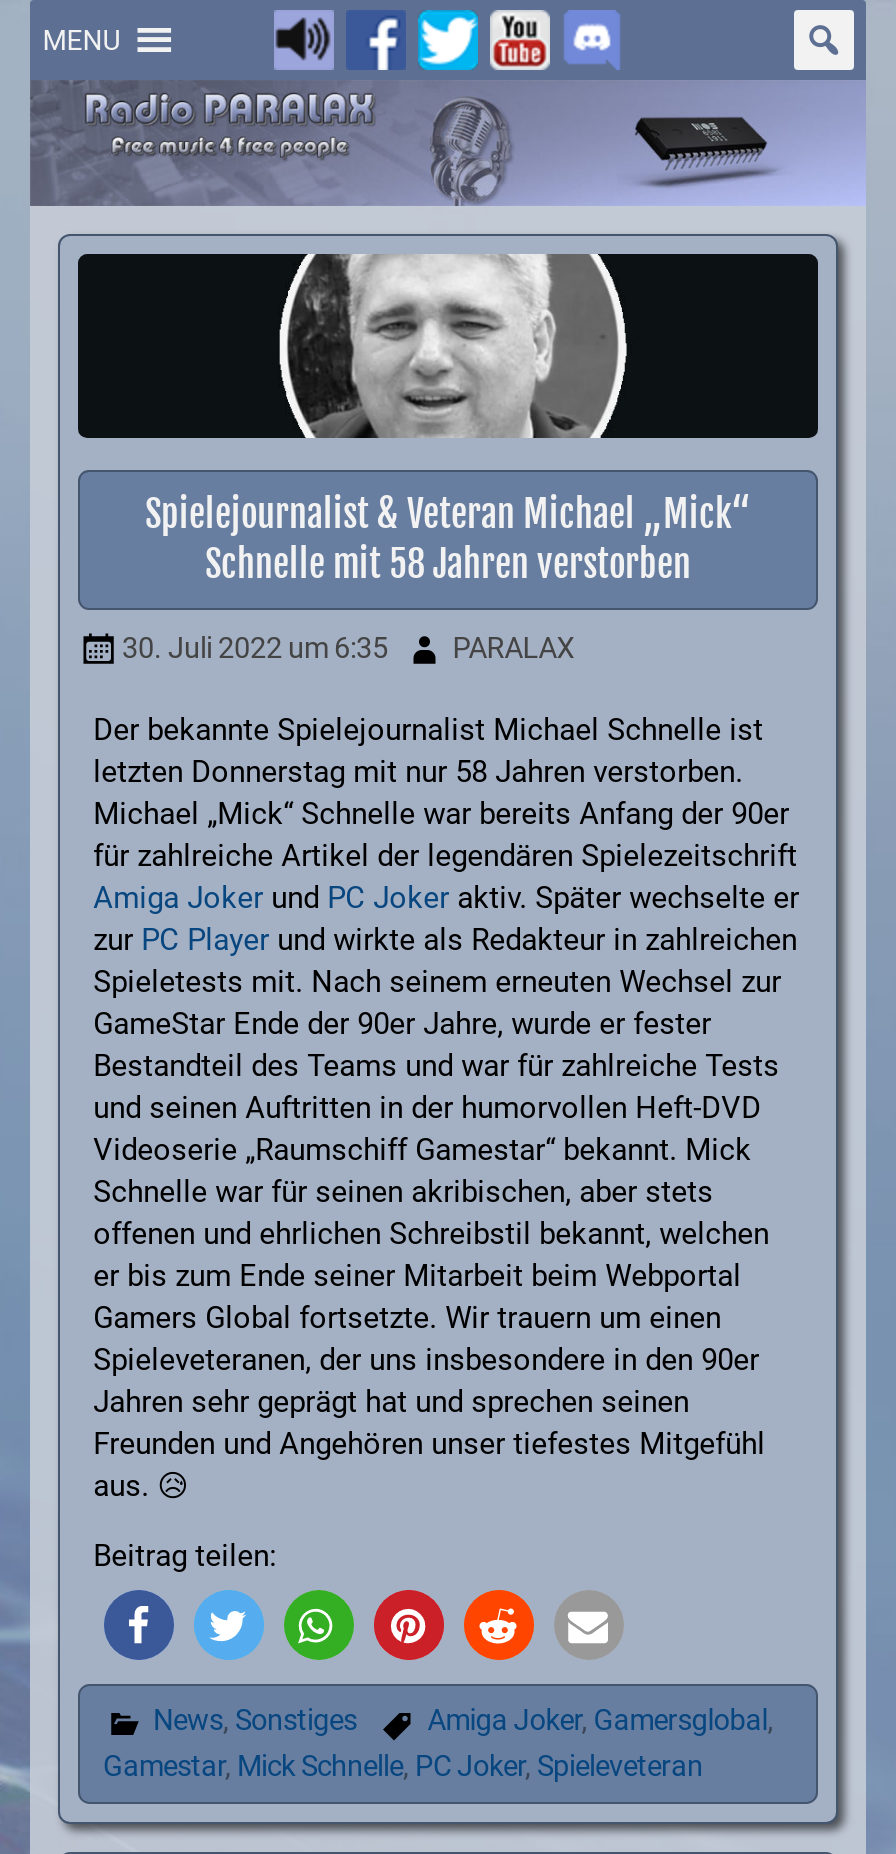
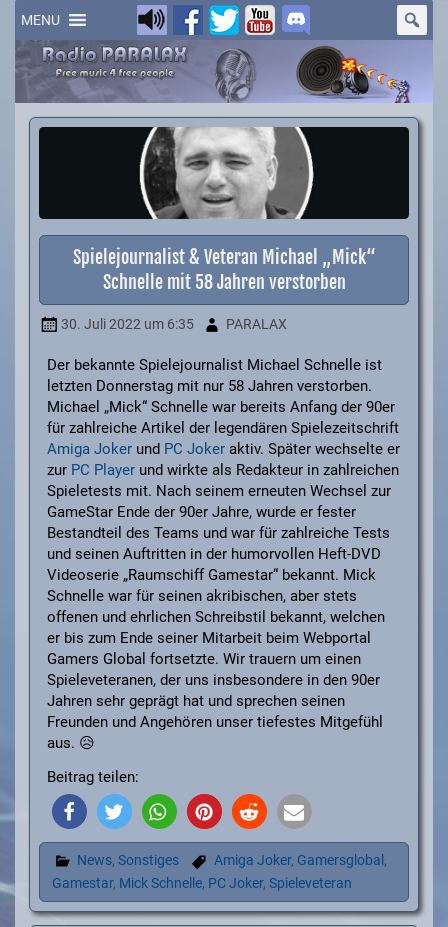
[594,92,818,206] [image] -> [296,45,410,104] [image]

